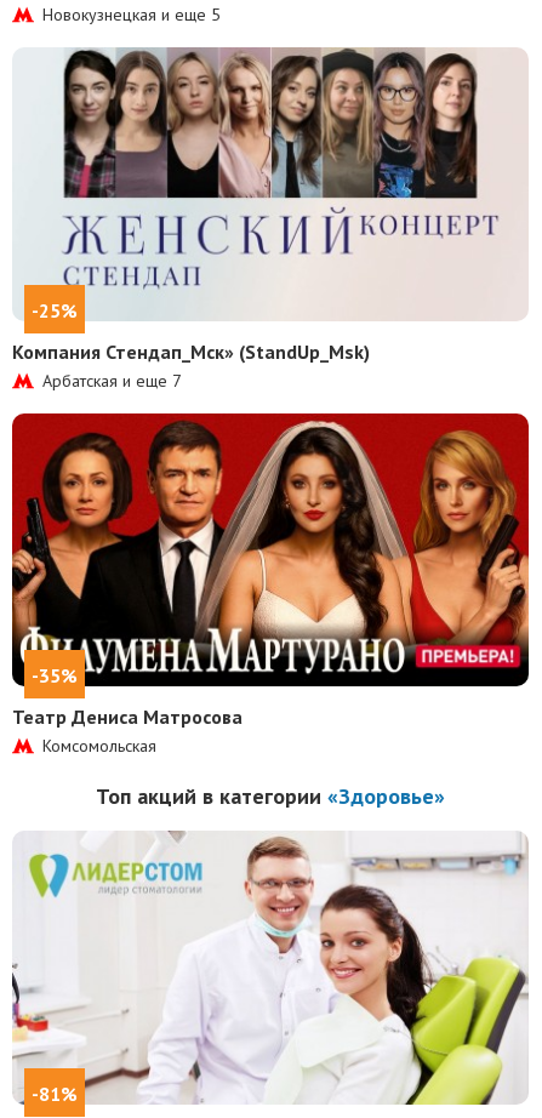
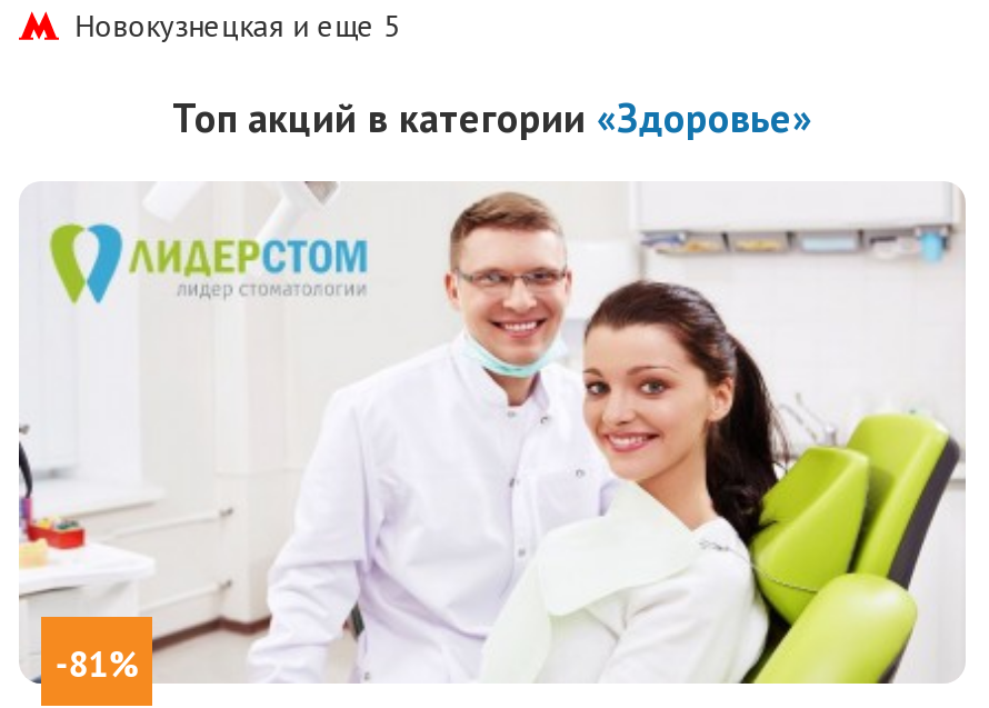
[12,46,527,391] [image] | -25% | Компания Стендап_Мск» (StandUp_Msk) | Арбатская и еще 7 -> none
[11,412,530,757] [image] | -35% | Театр Дениса Матросова | Комсомольская -> none

